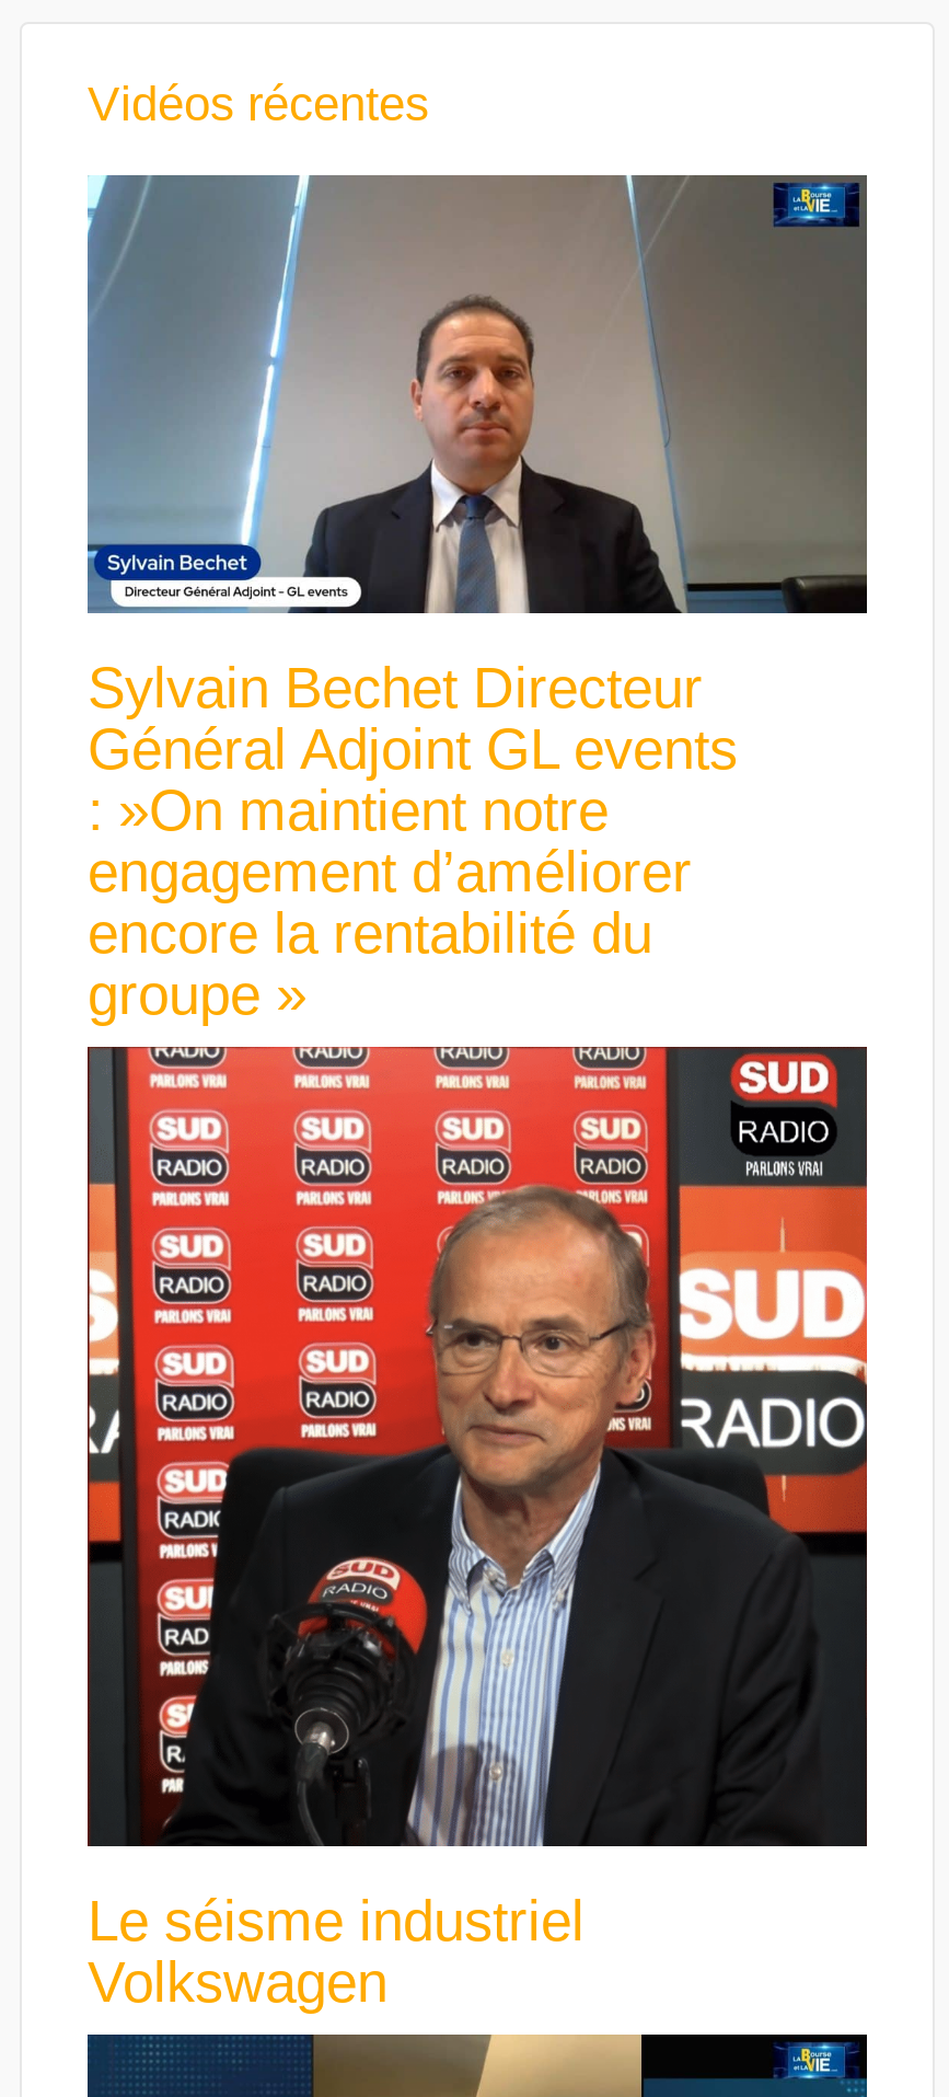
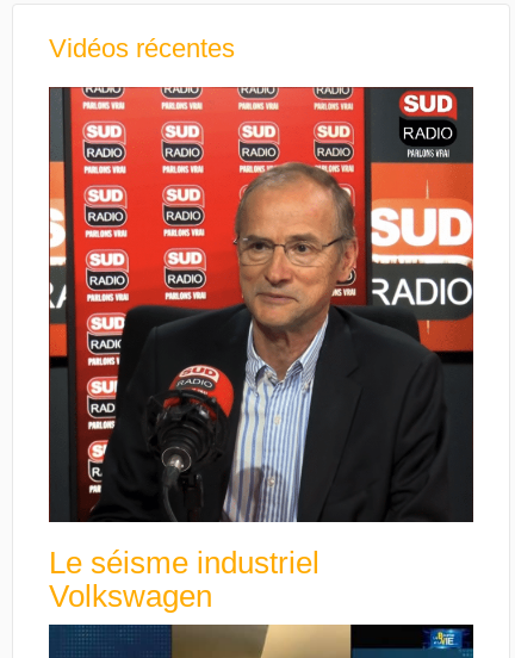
[85,173,869,1027] [image] | Sylvain Bechet Directeur | Général Adjoint GL events | : »On maintient notre | engagement d’améliorer | encore la rentabilité du | groupe » -> none

